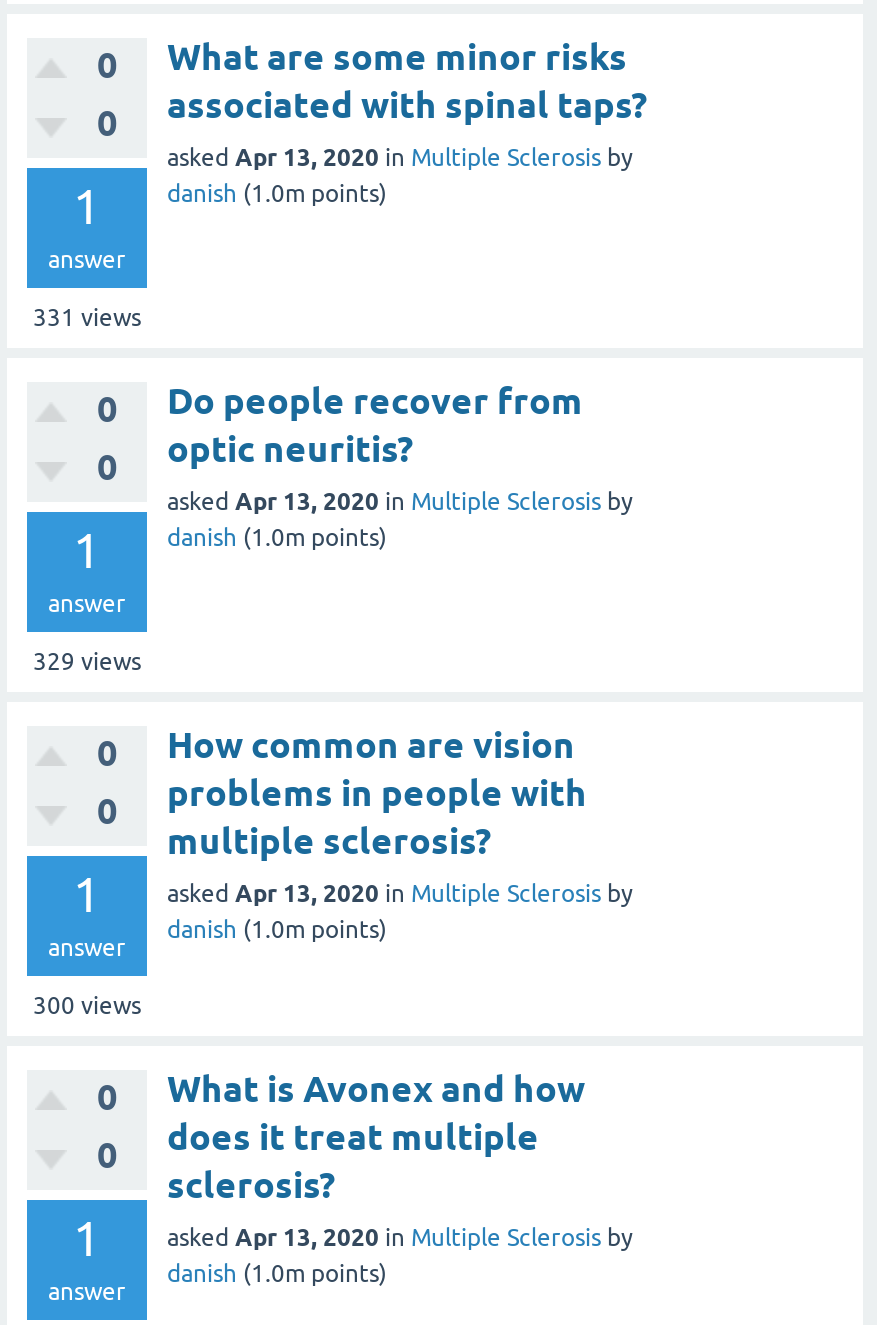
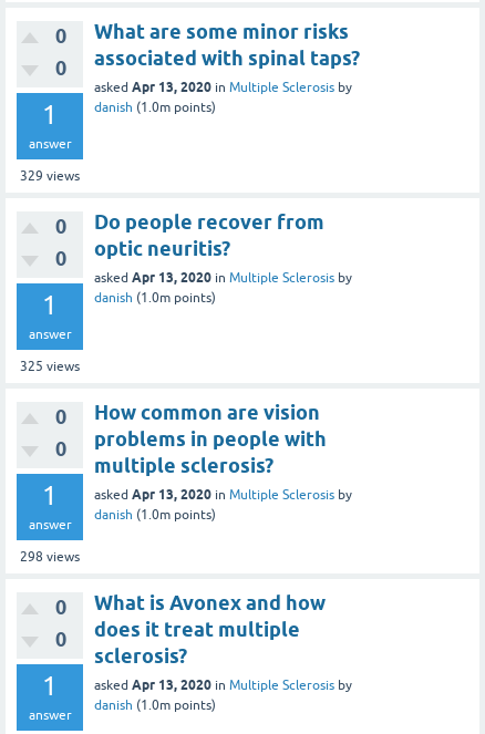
[33,304,141,332] 331 views -> [20,168,80,184] 329 views
[33,648,141,676] 329 views -> [20,359,80,374] 325 views
[33,992,141,1020] 300 views -> [20,549,80,565] 298 views

